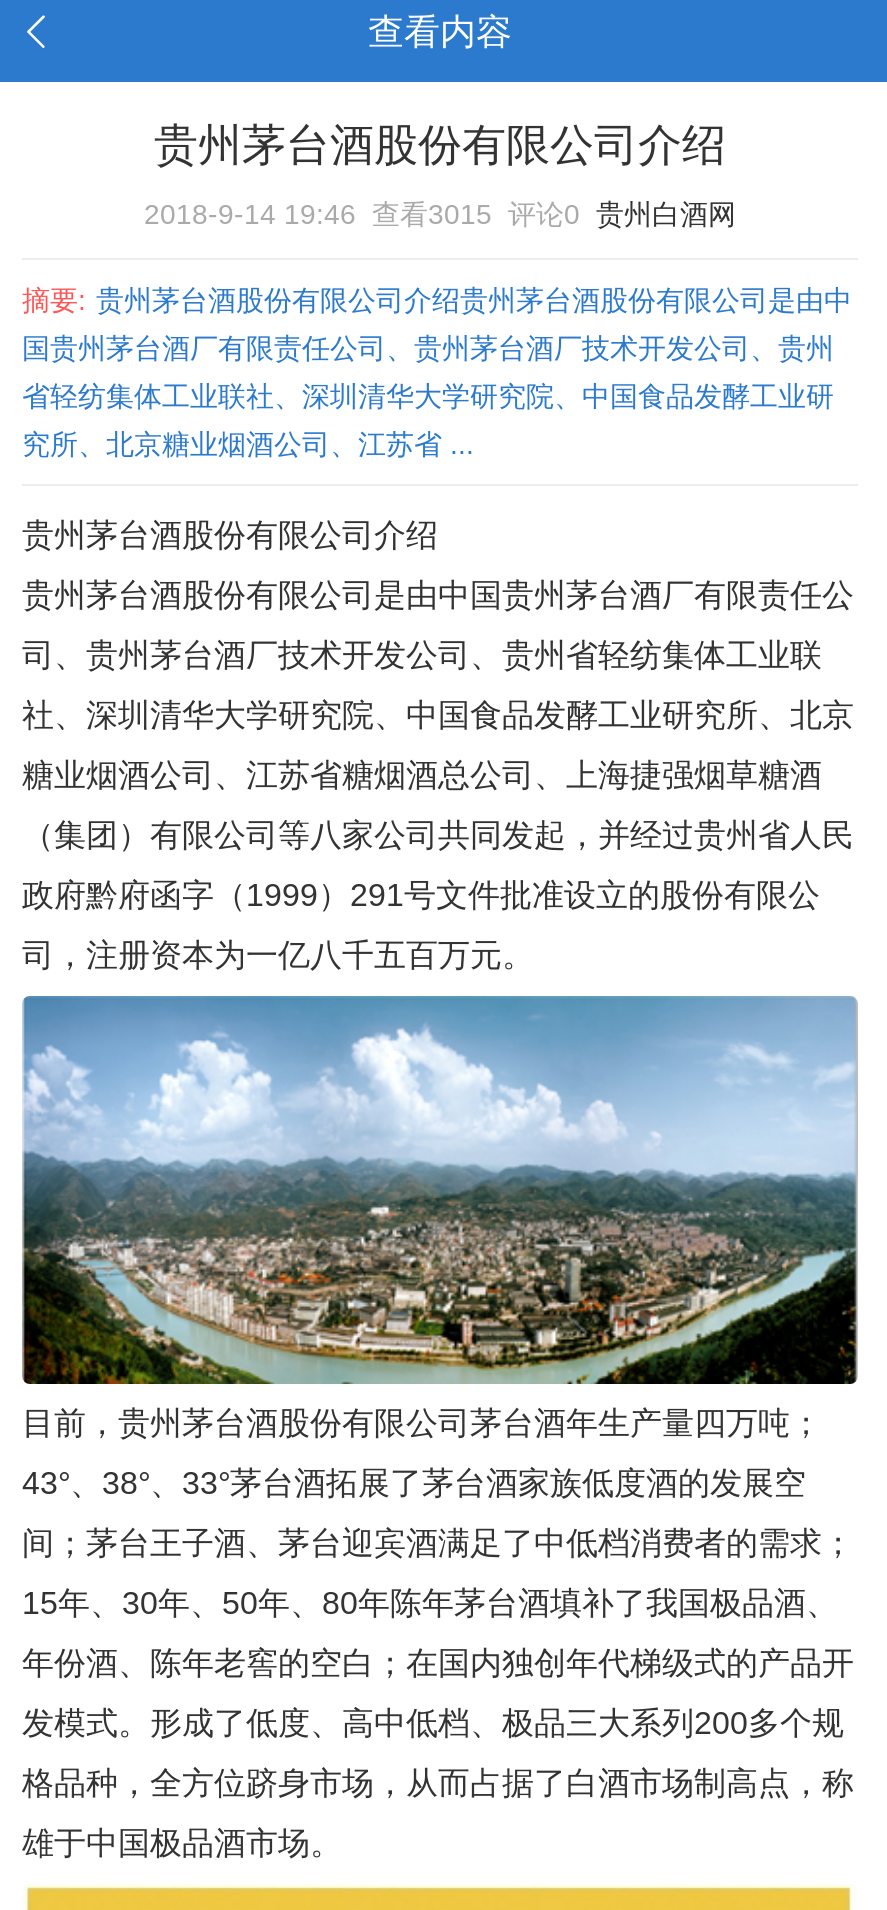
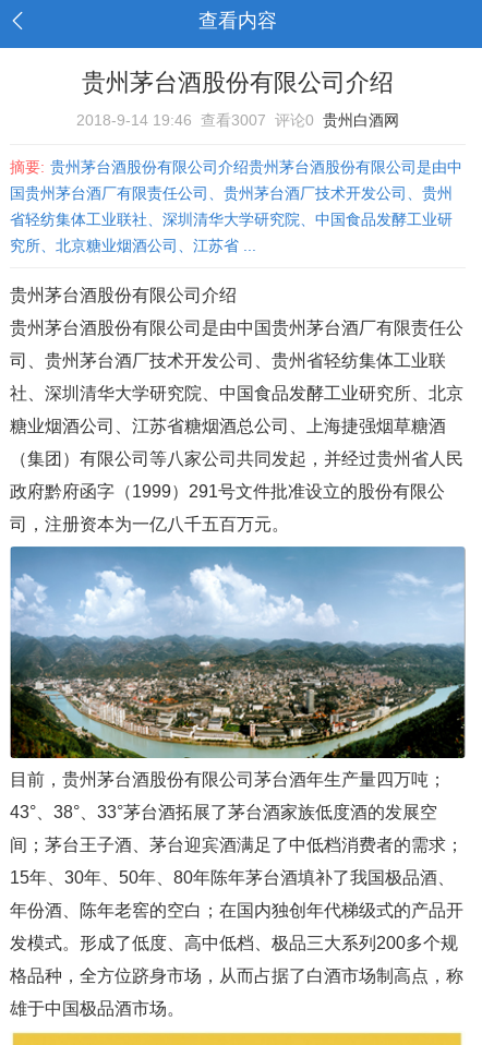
[144,198,736,230] 2018-9-14 19:46 查看3015 评论0 贵州白酒网 -> [76,111,399,129] 2018-9-14 19:46 查看3007 评论0 贵州白酒网

